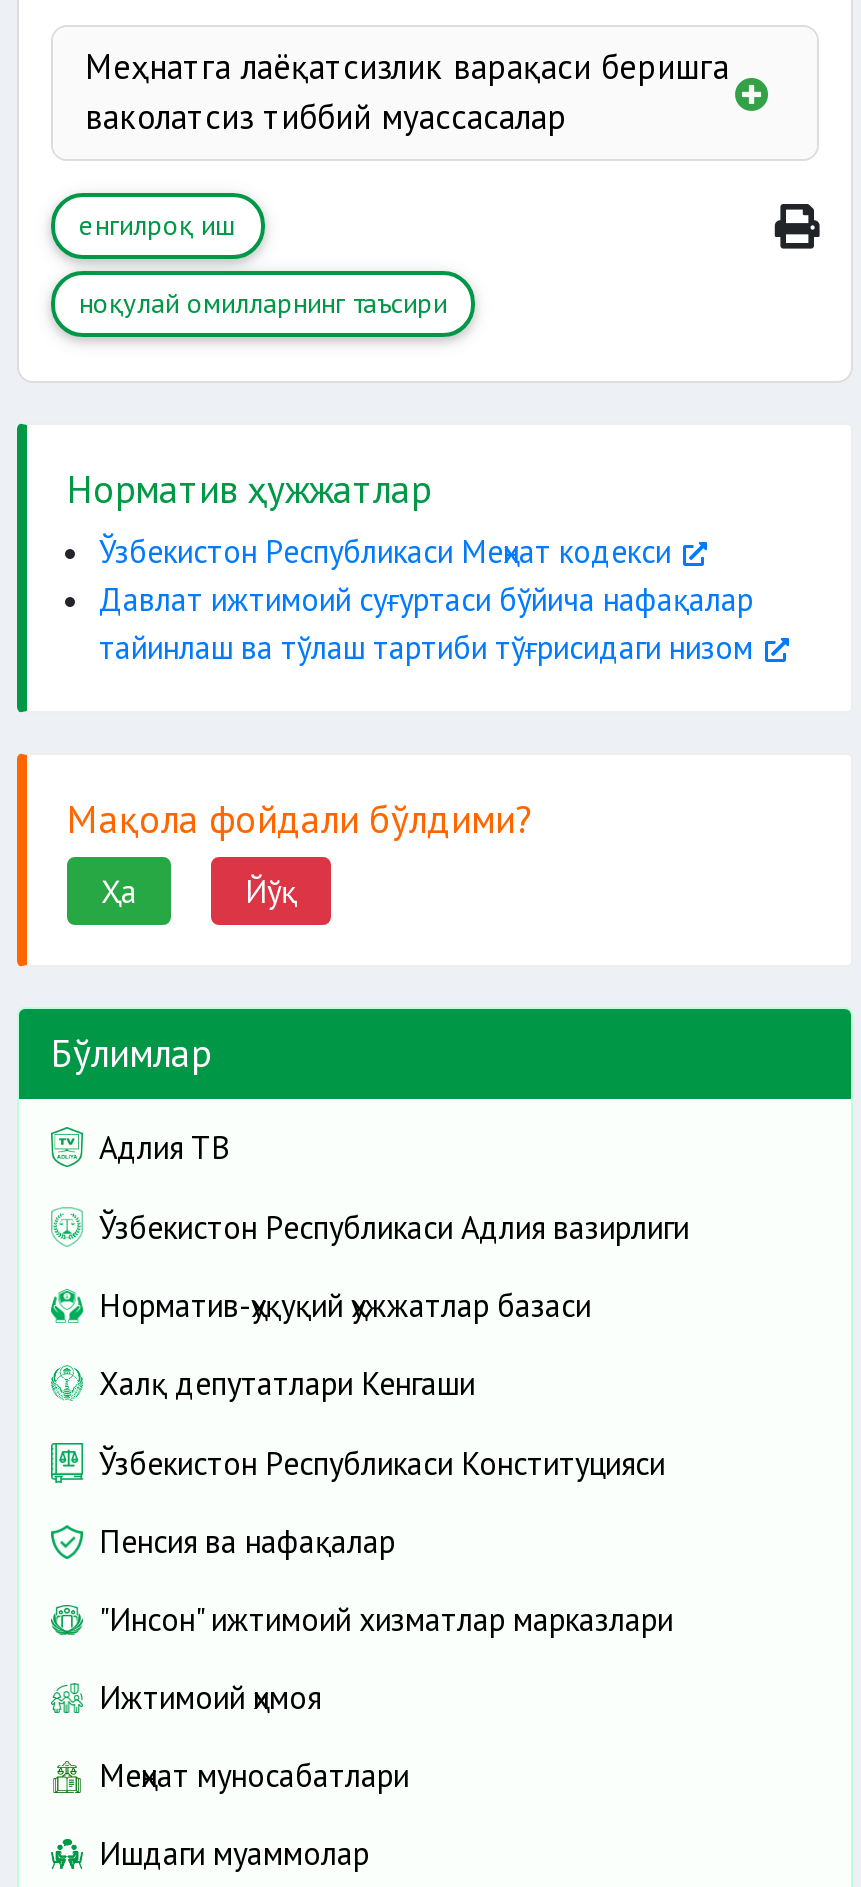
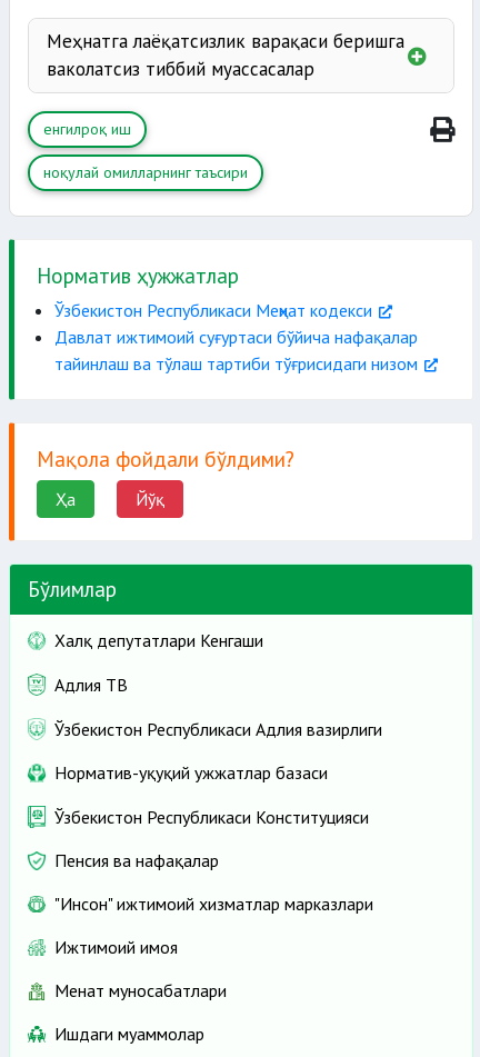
moved [99,1126,689,1325] -> [54,673,382,784]: Адлия ТВ | Ўзбекистон Республикаси Адлия вазирлиги | Норматив-ҳуқуқий ҳужжатлар базаси
moved [99,1363,475,1403] -> [54,629,263,651]: Халқ депутатлари Кенгаши

